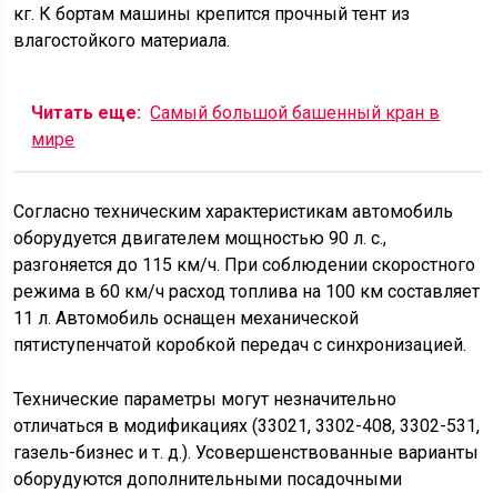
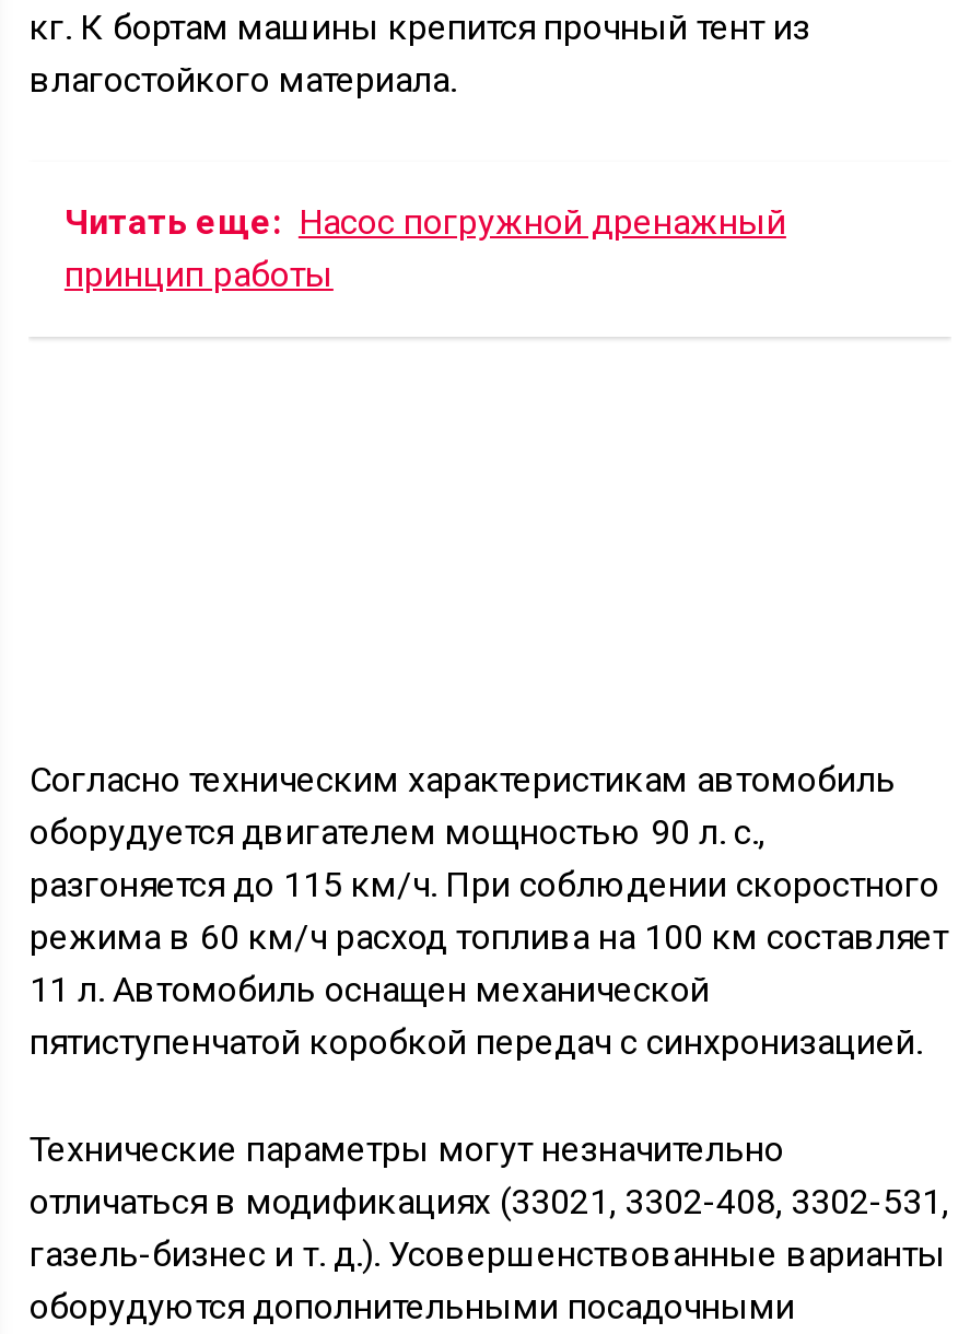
[32,102,440,150] Читать еще: Самый большой башенный кран в | мире -> [64,201,786,295] Читать еще: Насос погружной дренажный | принцип работы

